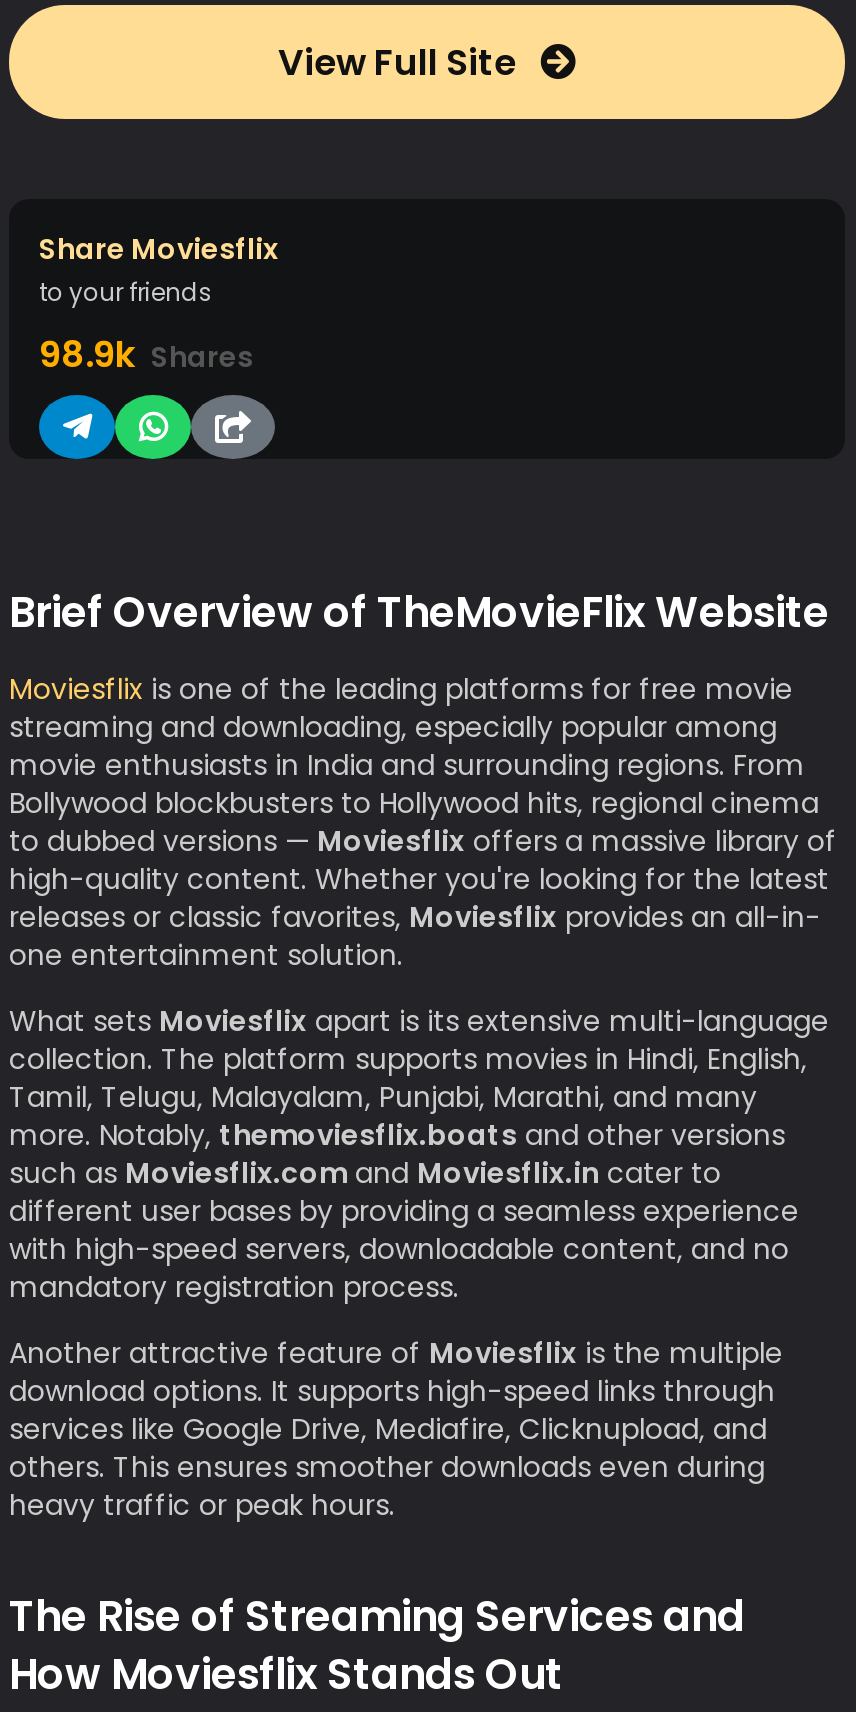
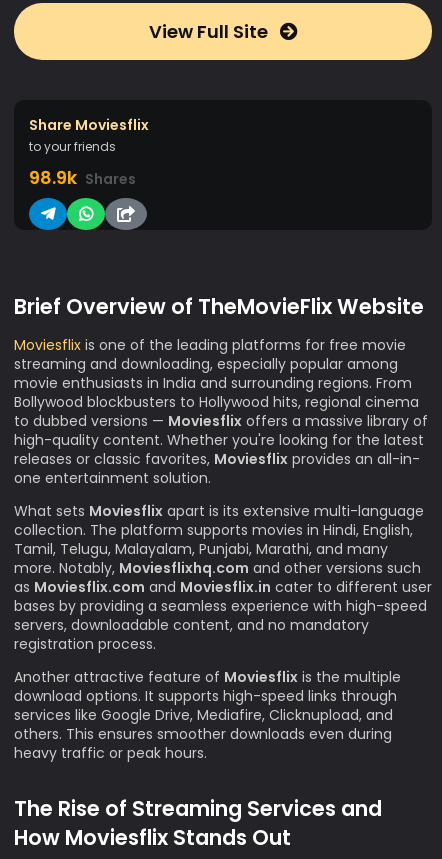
[9,1114,799,1306] more. Notably, themoviesflix.boats and other versions | such as Moviesflix.com and Moviesflix.in cater to | different user bases by providing a seamless experience | with high-speed servers, downloadable content, and no | mandatory registration process. -> [14,557,432,653] more. Notably, Moviesflixhq.com and other versions such | as Moviesflix.com and Moviesflix.in cater to different user | bases by providing a seamless experience with high-speed | servers, downloadable content, and no mandatory | registration process.

